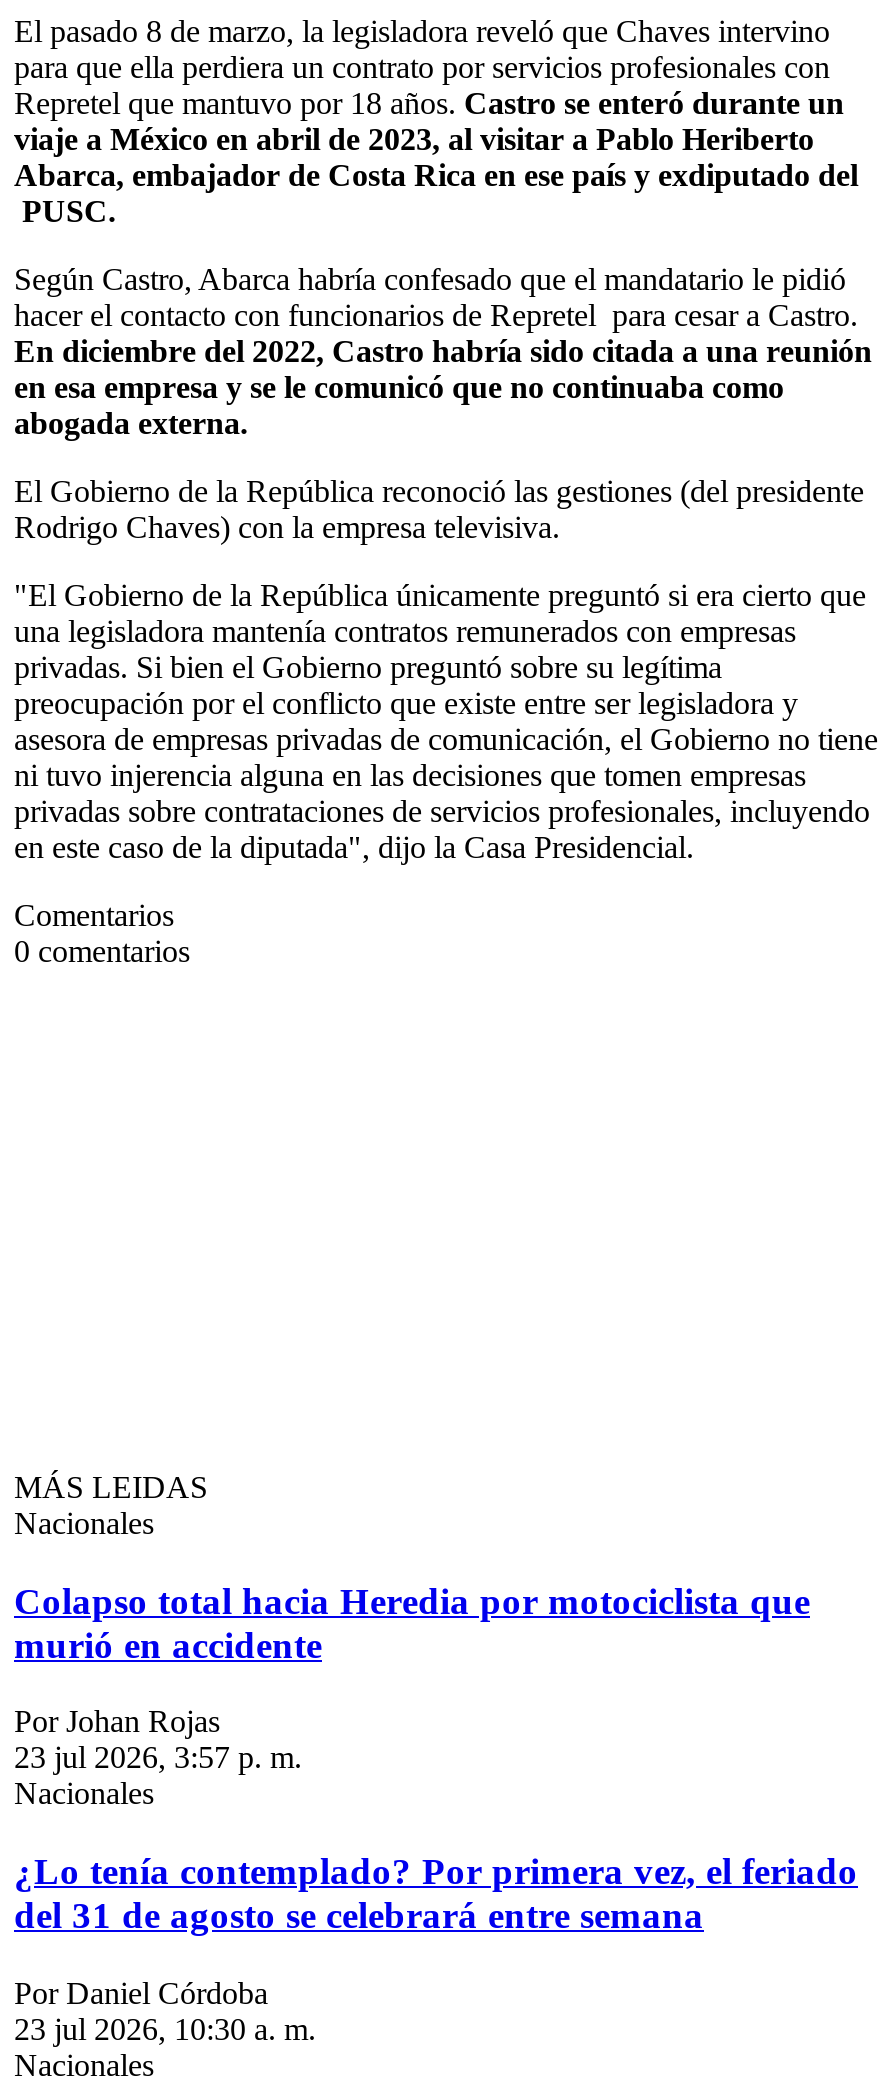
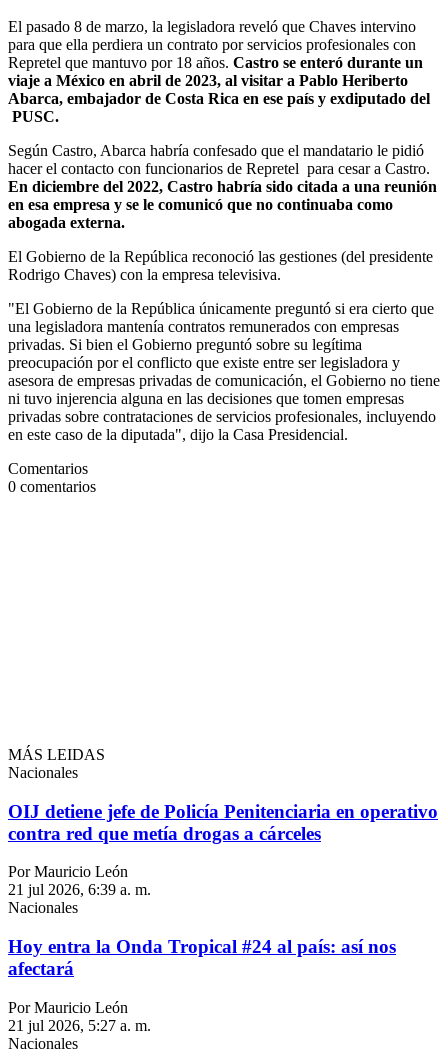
[14,1579,810,1665] Colapso total hacia Heredia por motociclista que | murió en accidente -> [8,800,438,843] OIJ detiene jefe de Policía Penitenciaria en operativo | contra red que metía drogas a cárceles
[14,1704,302,1774] Por Johan Rojas | 23 jul 2026, 3:57 p. m. -> [8,863,151,898] Por Mauricio León | 21 jul 2026, 6:39 a. m.
[14,1850,858,1936] ¿Lo tenía contemplado? Por primera vez, el feriado | del 31 de agosto se celebrará entre semana -> [8,936,396,979] Hoy entra la Onda Tropical #24 al país: así nos | afectará
[14,1975,316,2045] Por Daniel Córdoba | 23 jul 2026, 10:30 a. m. -> [8,999,151,1034] Por Mauricio León | 21 jul 2026, 5:27 a. m.

